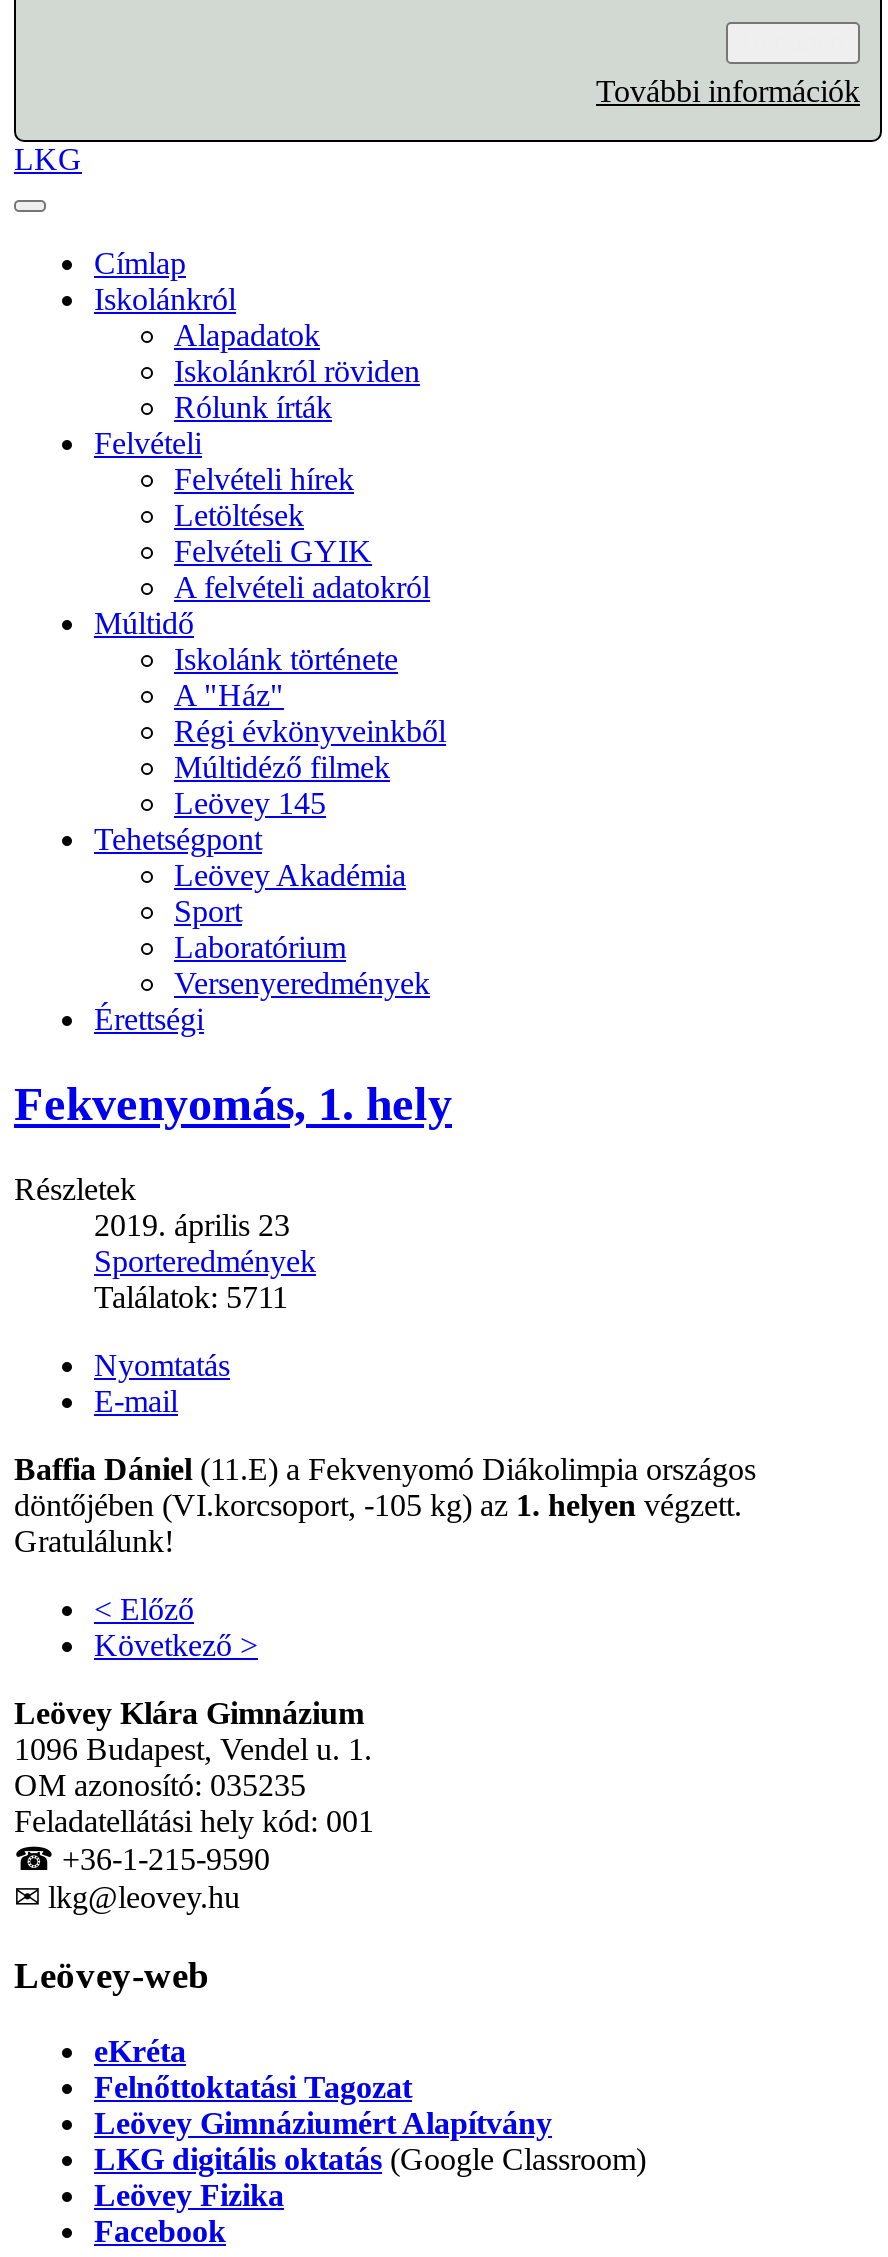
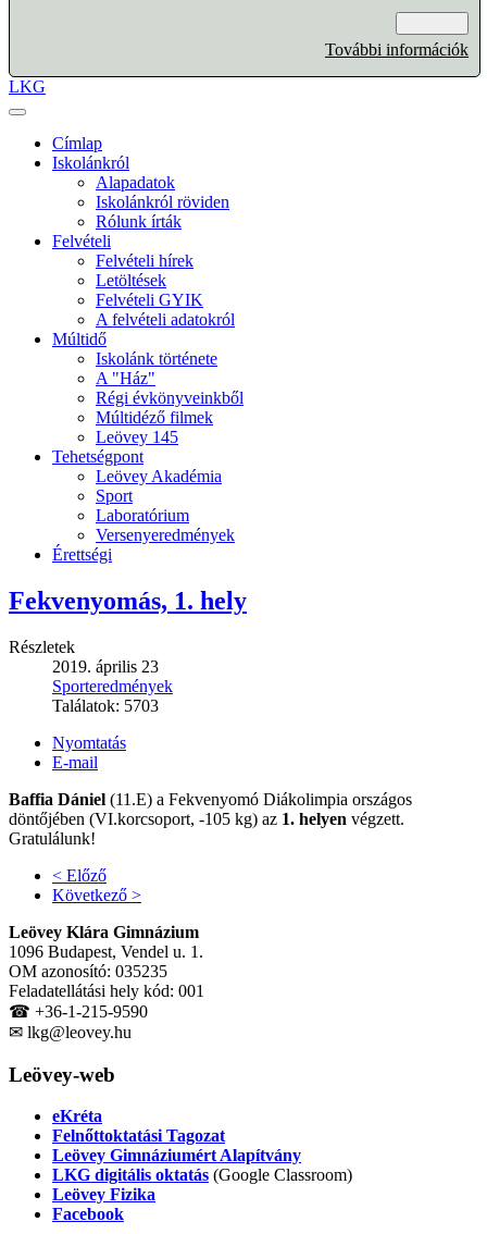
[94,1280,288,1314] Találatok: 5711 -> [52,696,159,715] Találatok: 5703

